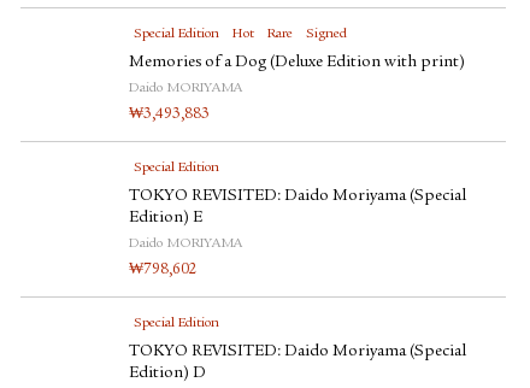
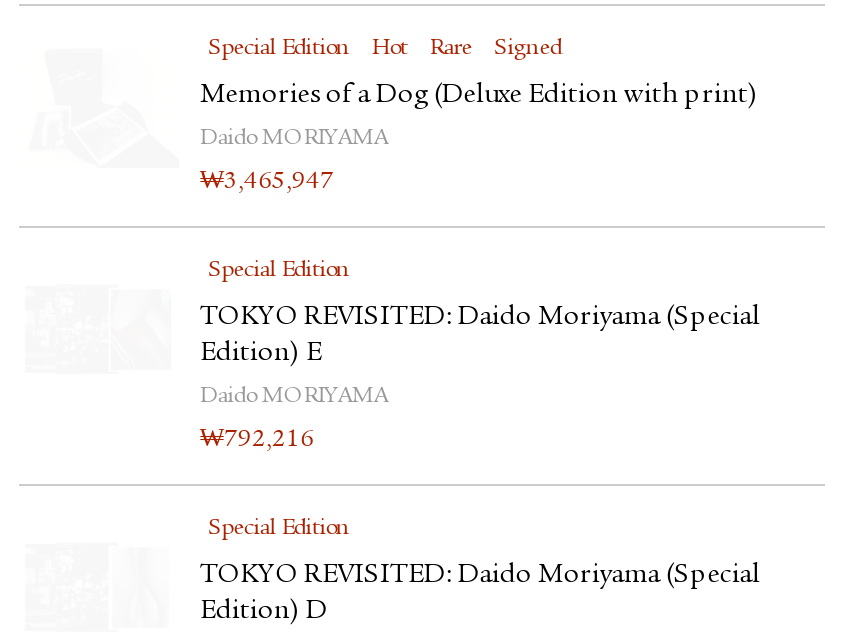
[129,108,210,123] ₩3,493,883 -> [200,171,334,197] ₩3,465,947
[129,263,198,279] ₩798,602 -> [200,429,314,455] ₩792,216

